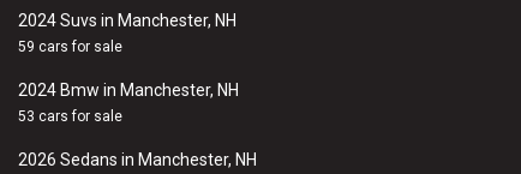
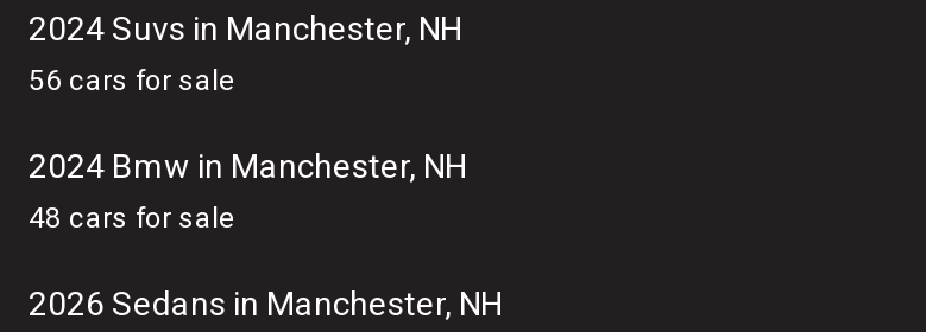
[18,38,122,55] 59 cars for sale -> [29,64,235,97] 56 cars for sale
[18,108,122,125] 53 cars for sale -> [29,202,235,235] 48 cars for sale

